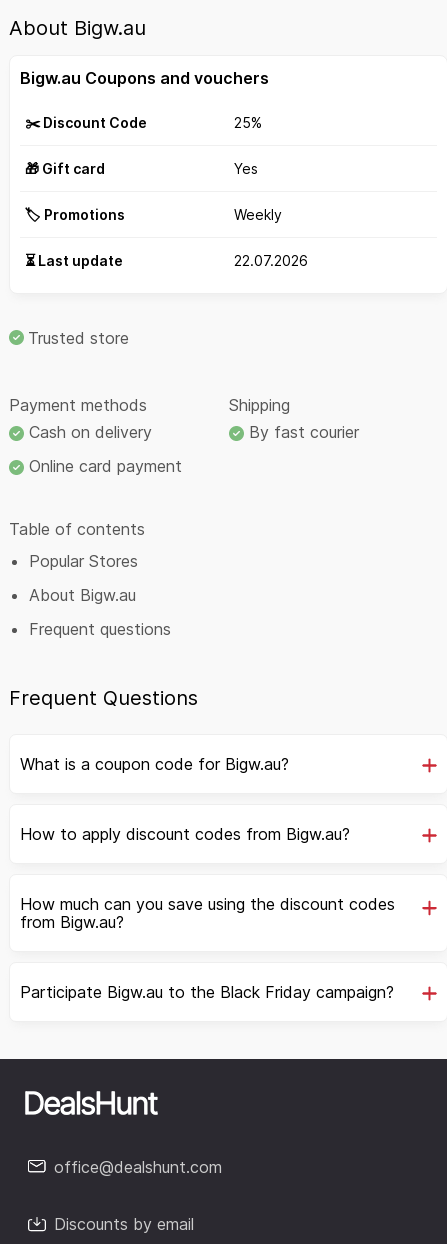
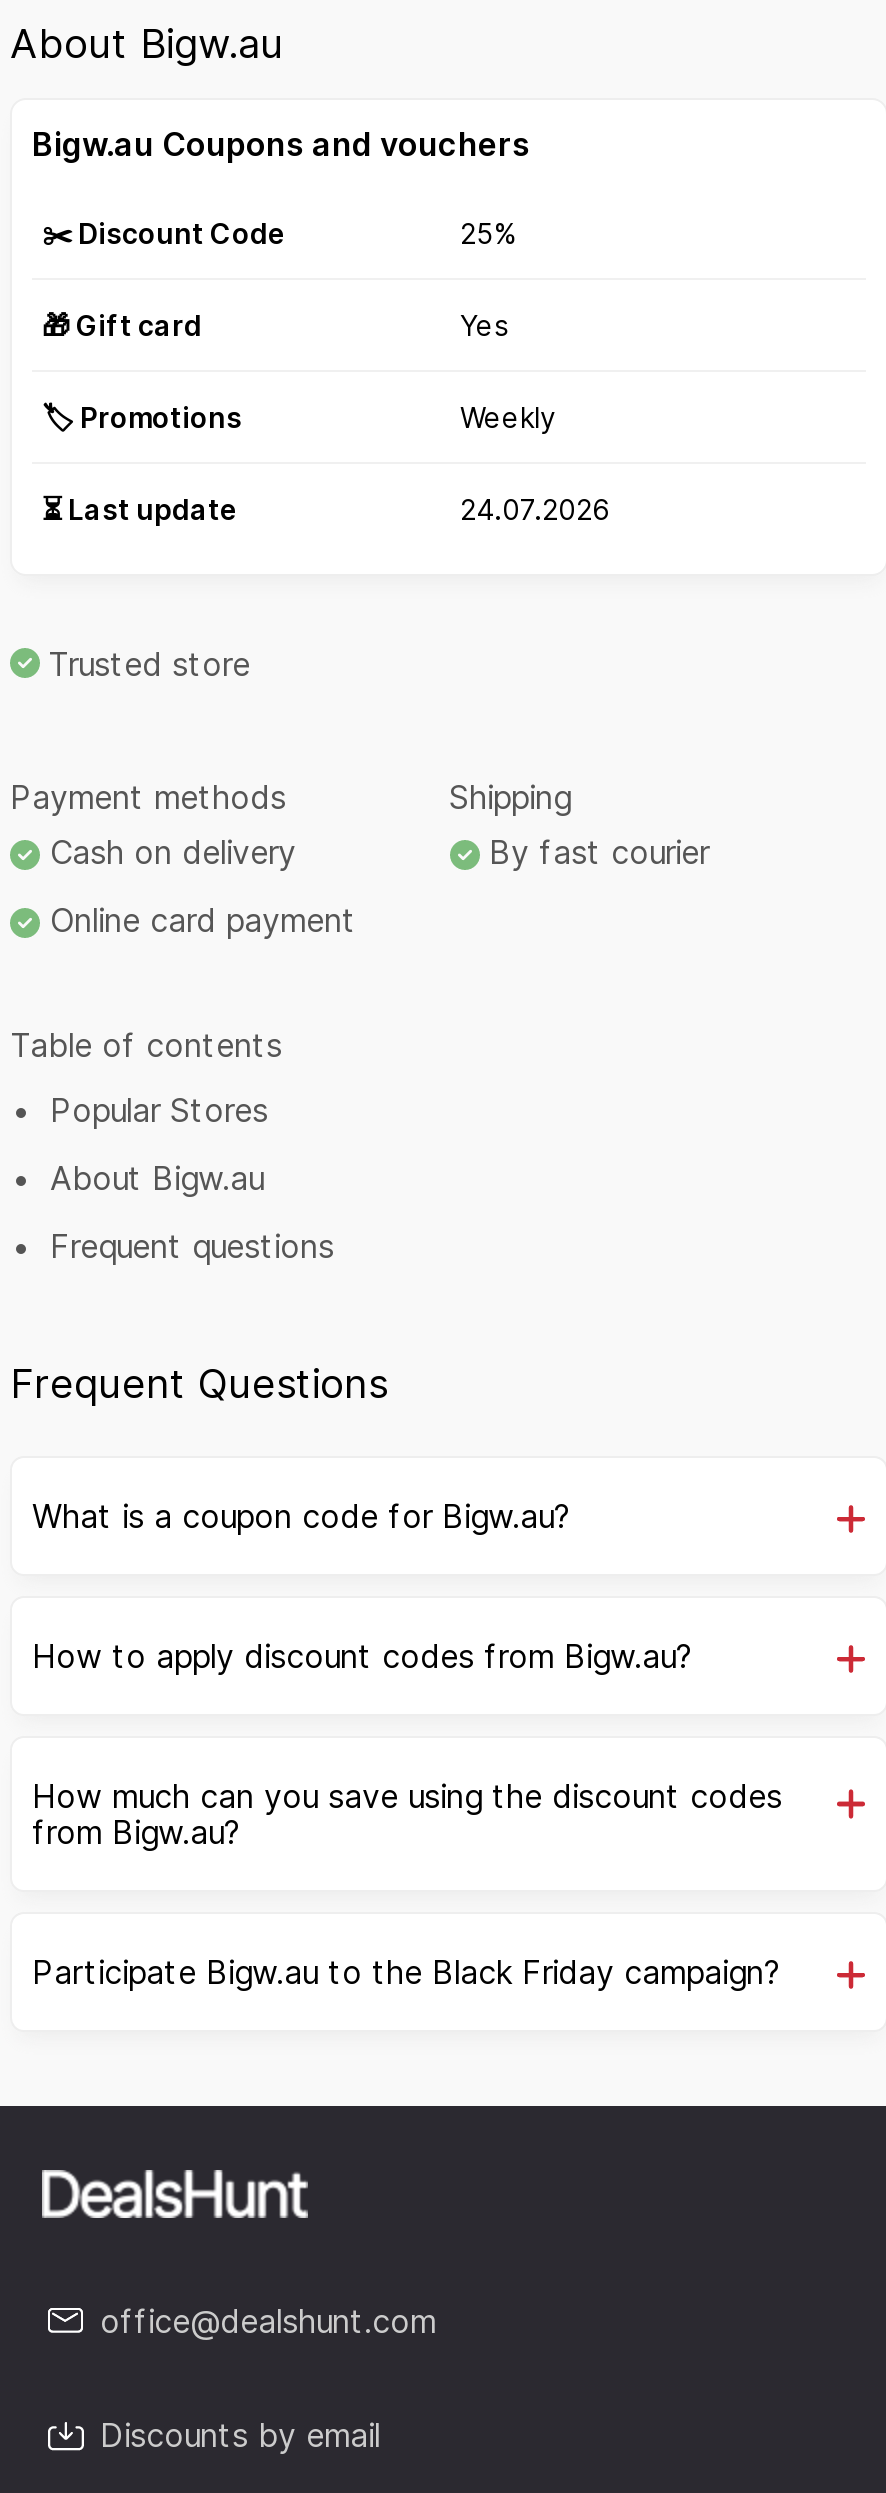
[234,252,308,269] 22.07.2026 -> [460,491,610,525] 24.07.2026

